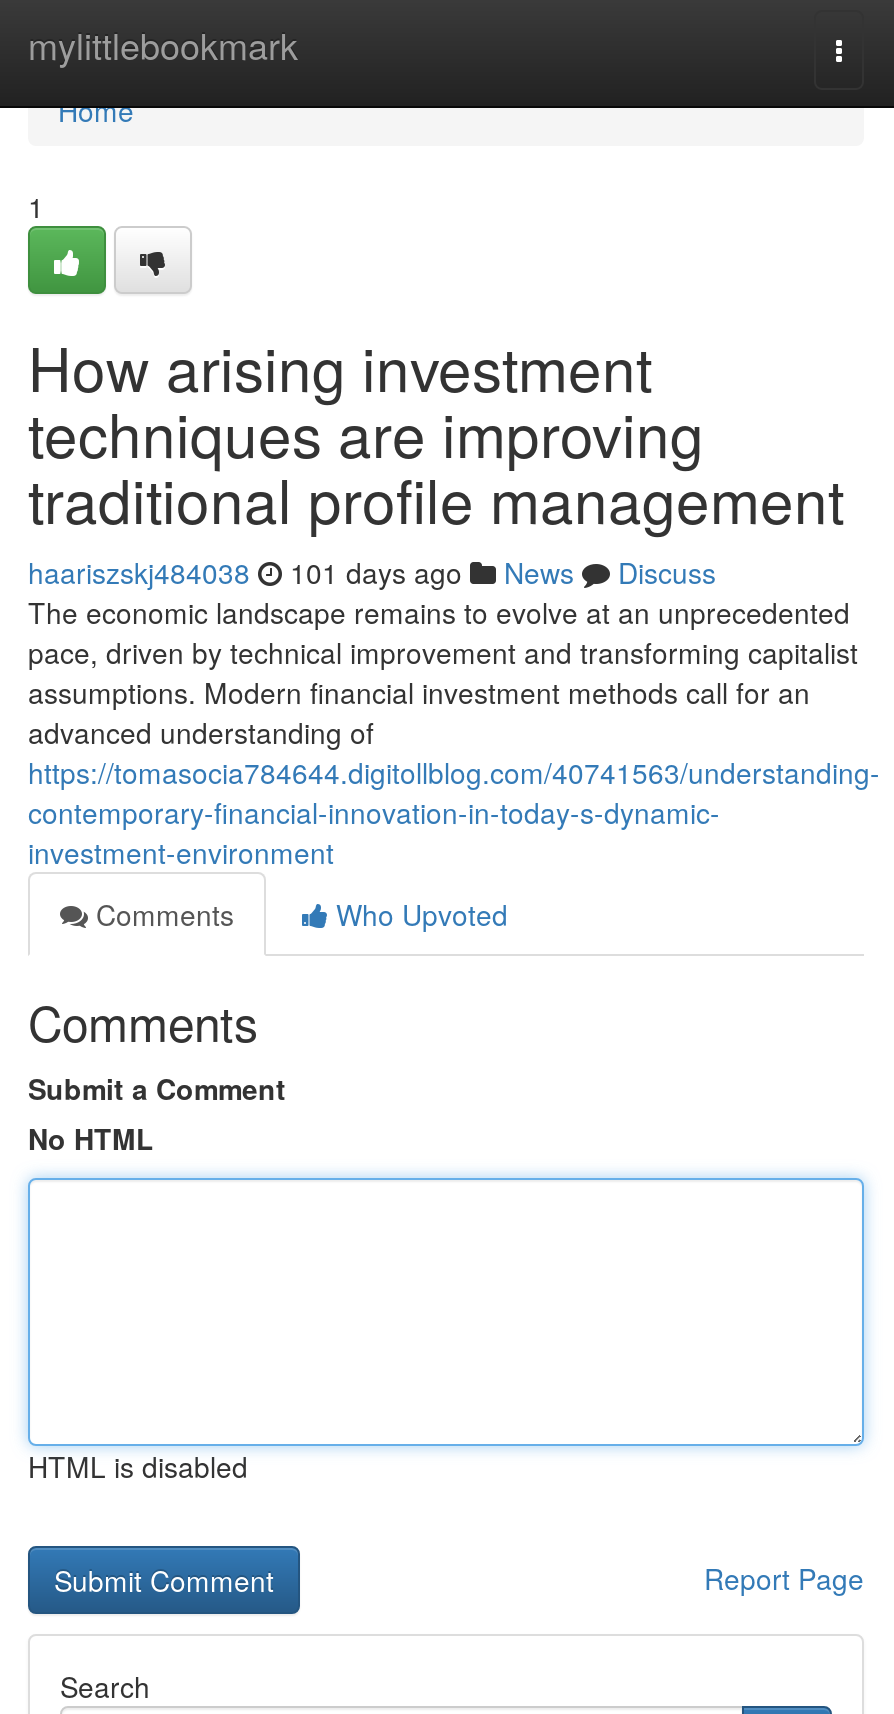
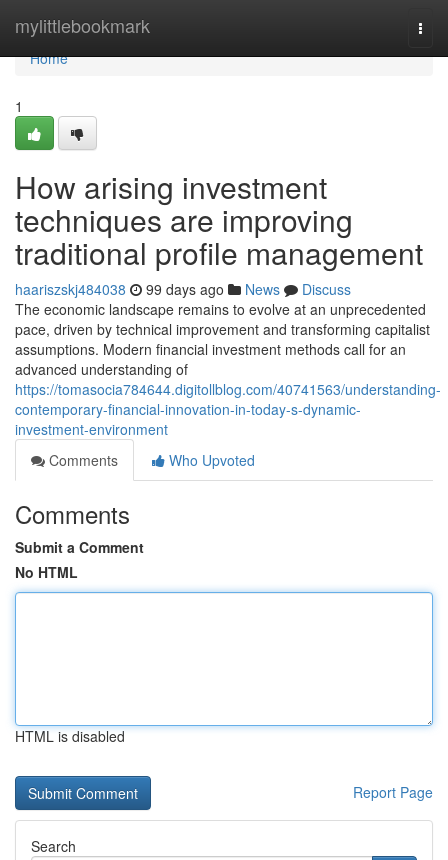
[28,552,716,592] haariszskj484038 101 days ago News Discuss -> [15,279,351,299] haariszskj484038 99 days ago News Discuss

